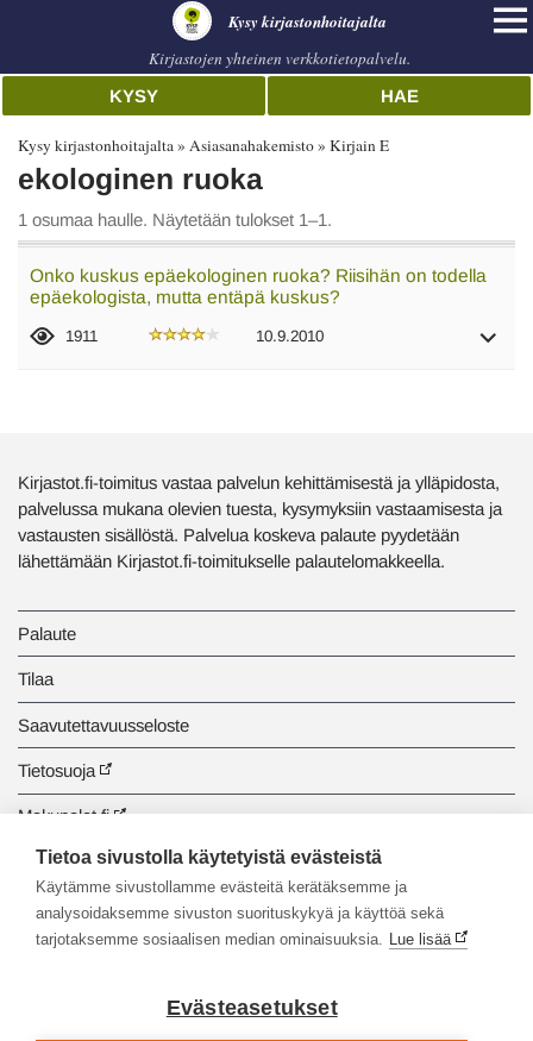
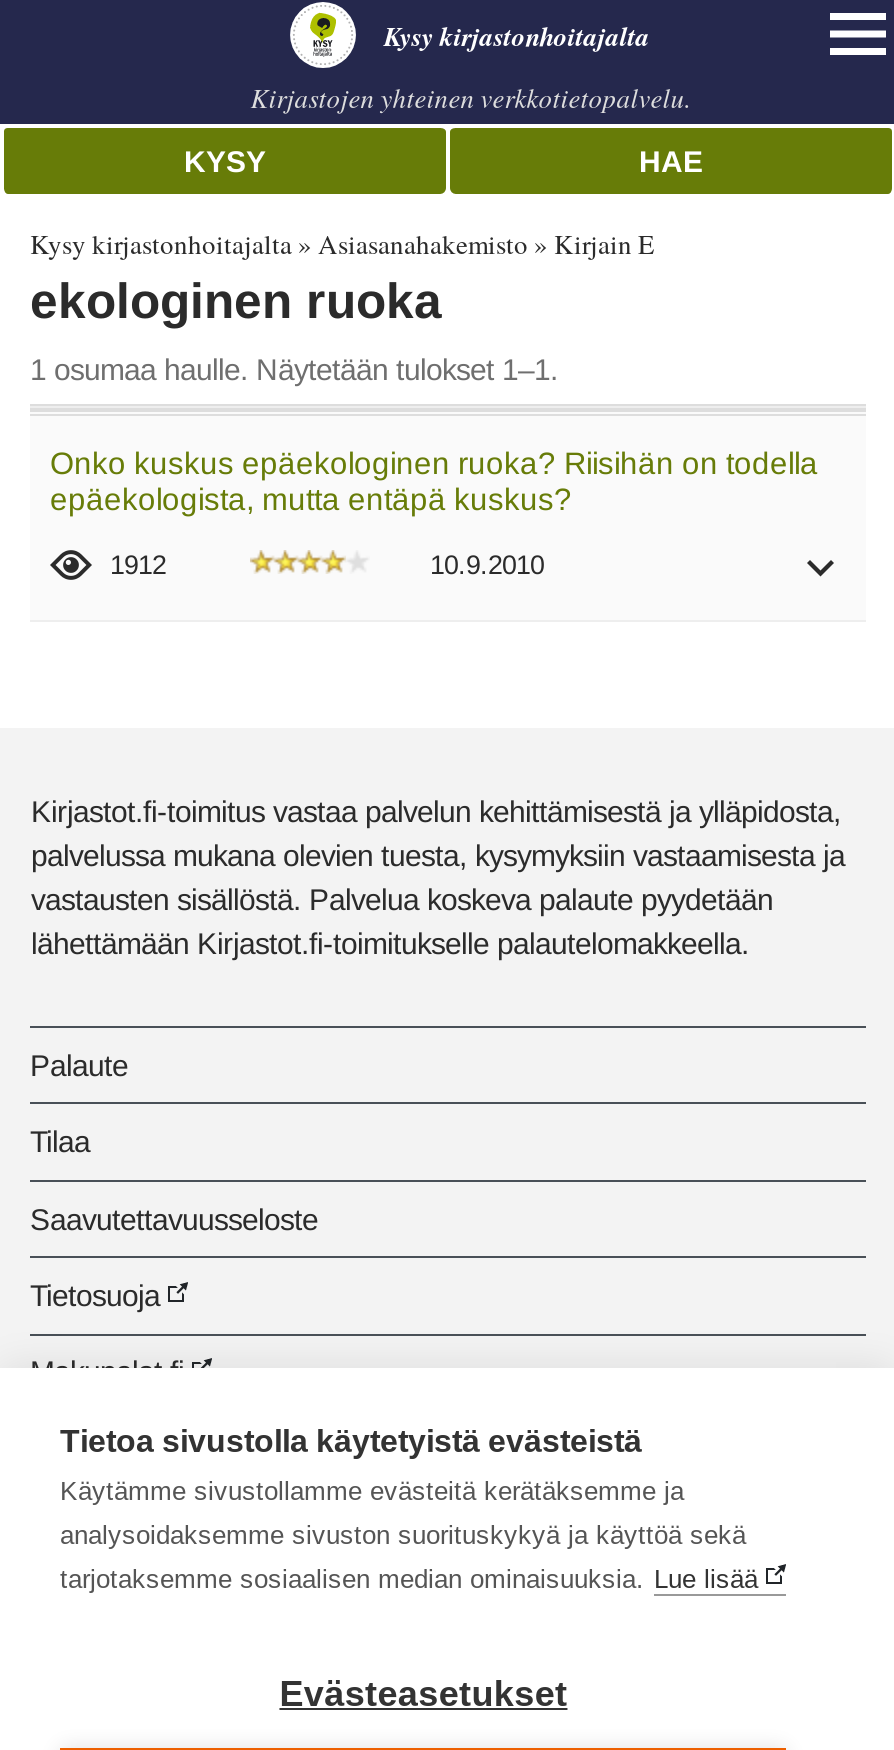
[65,327,98,344] 1911 -> [110,549,166,579] 1912

